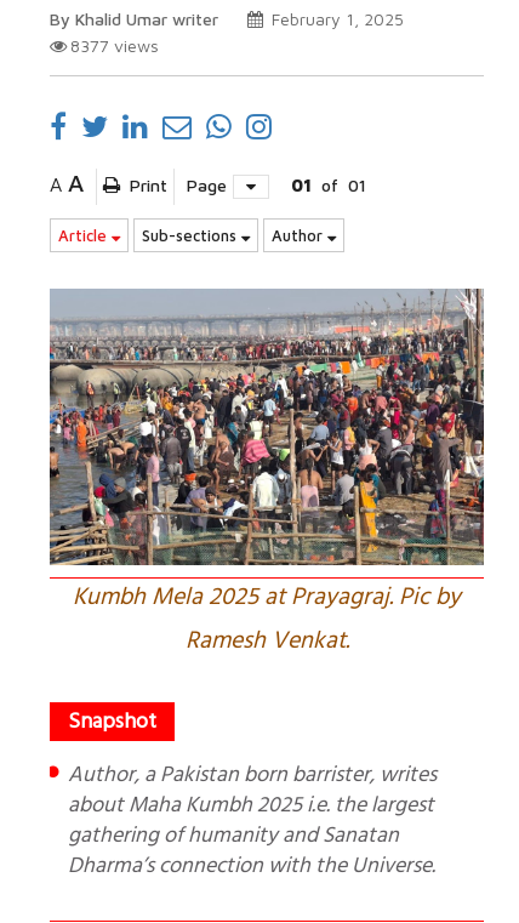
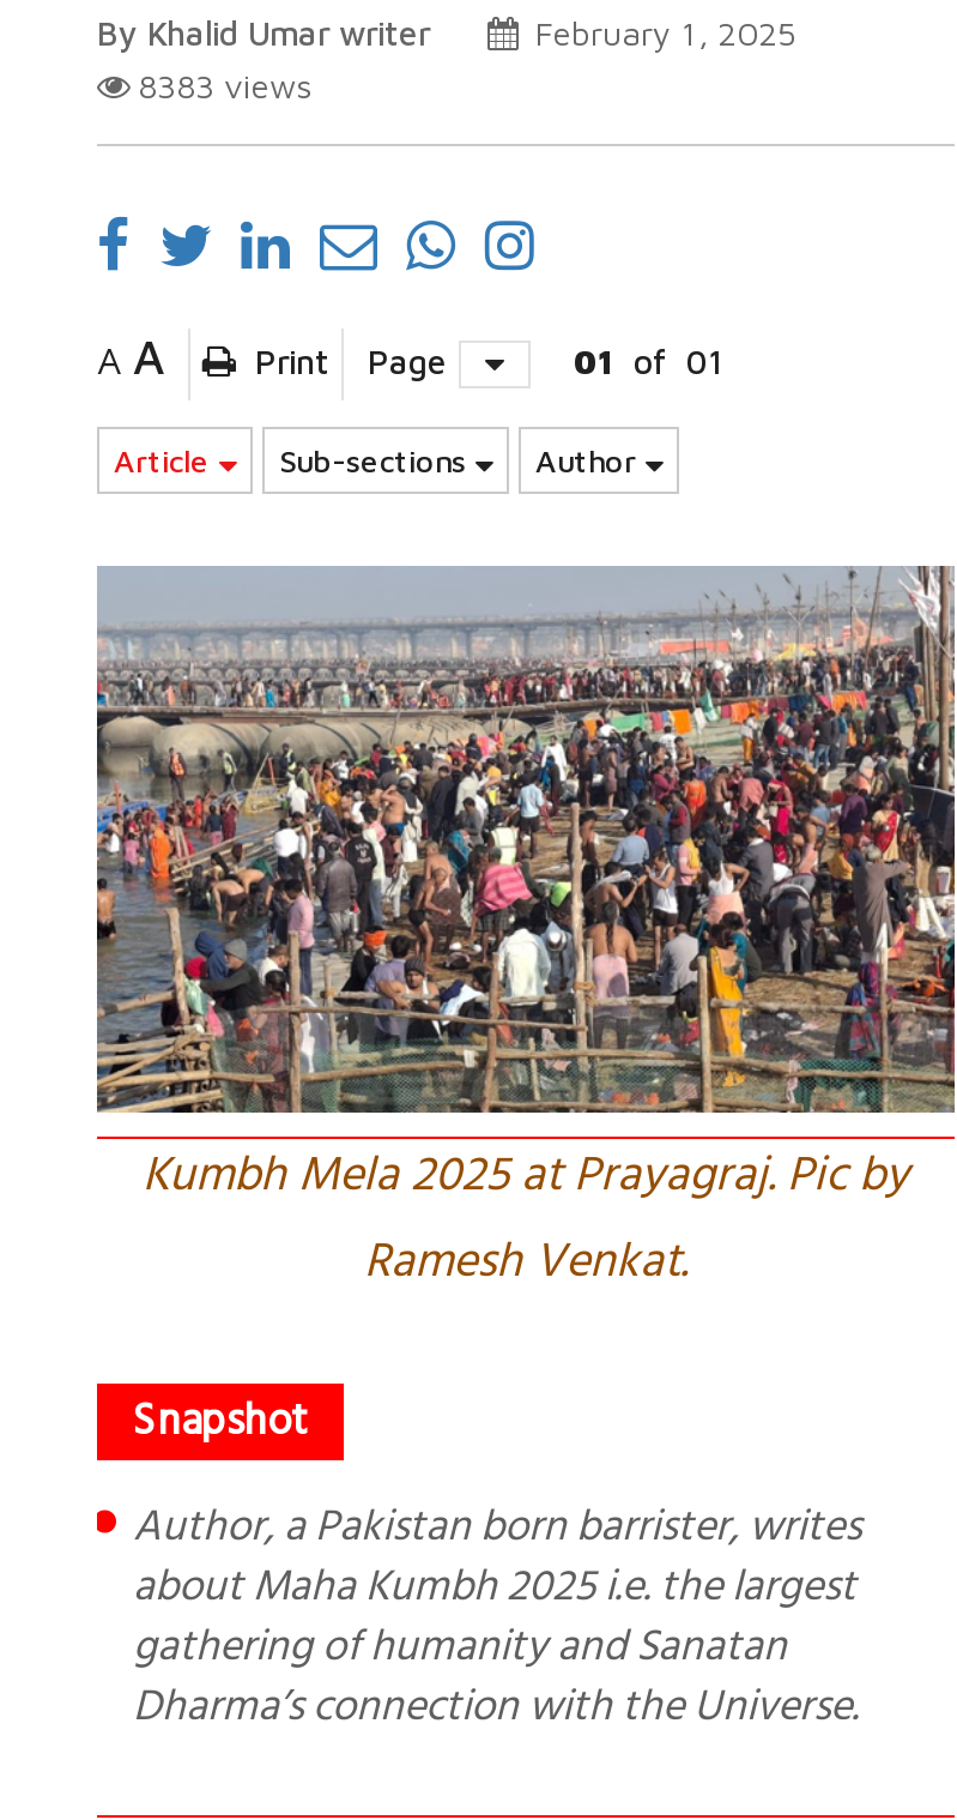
[70,35,159,56] 8377 views -> [138,65,313,106] 8383 views

